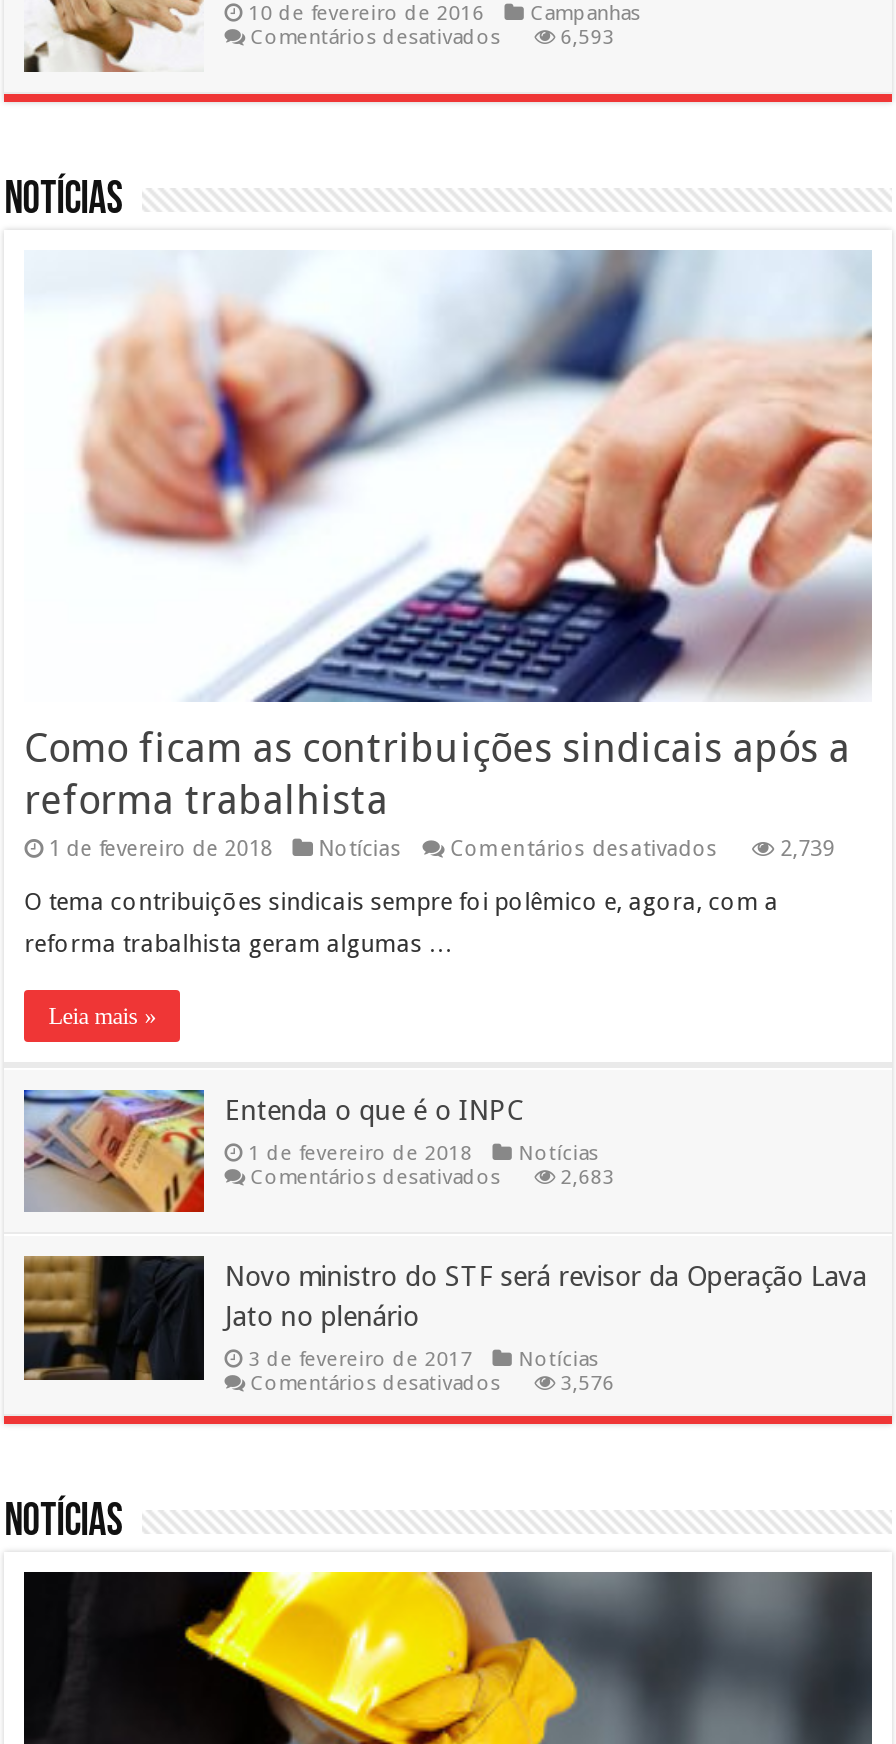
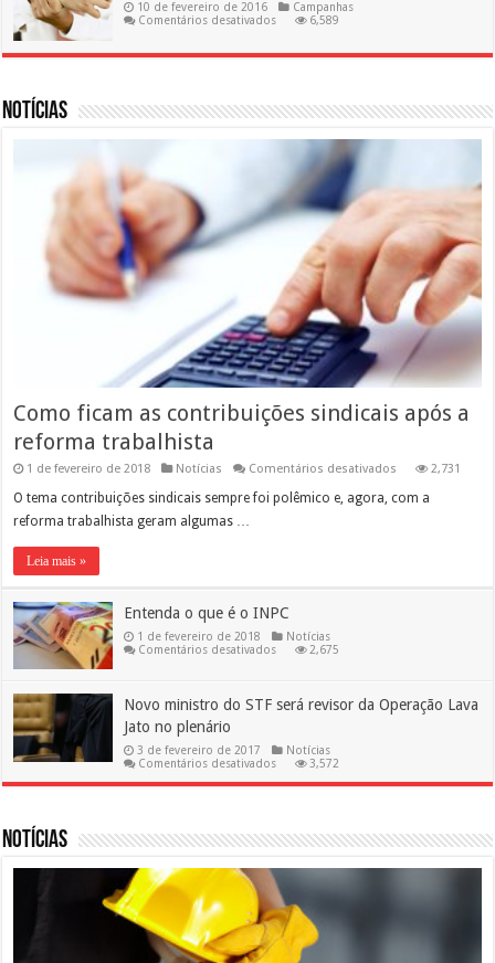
[560,24,614,48] 6,593 -> [310,13,339,27] 6,589
[780,836,834,862] 2,739 -> [431,462,461,476] 2,731
[560,1164,614,1188] 2,683 -> [310,643,339,656] 2,675
[560,1371,614,1395] 3,576 -> [310,757,339,770] 3,572

